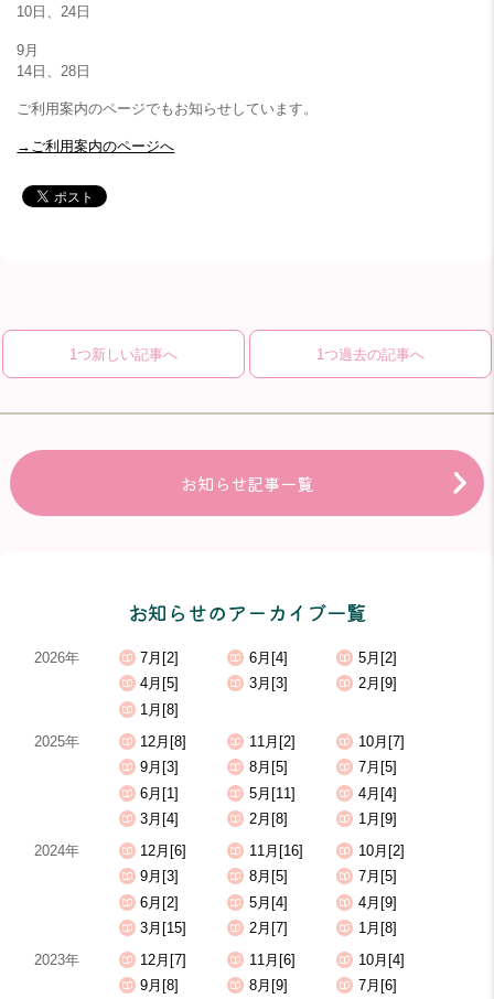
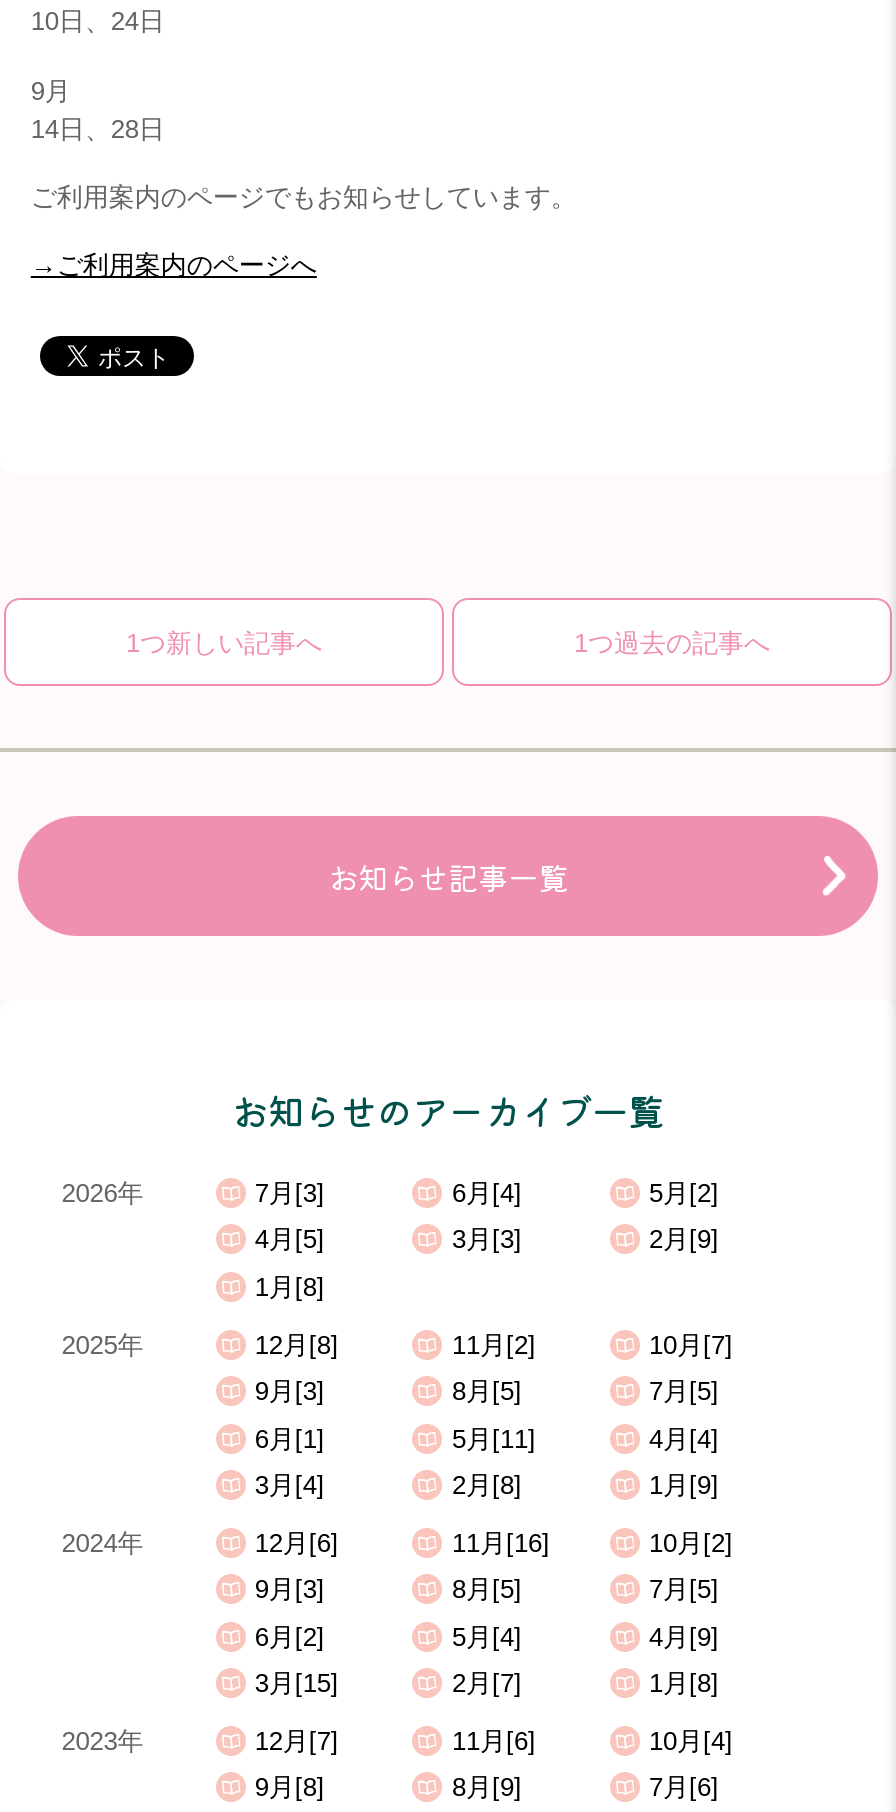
[140,649,179,666] 7月[2] -> [255,1178,325,1208] 7月[3]

